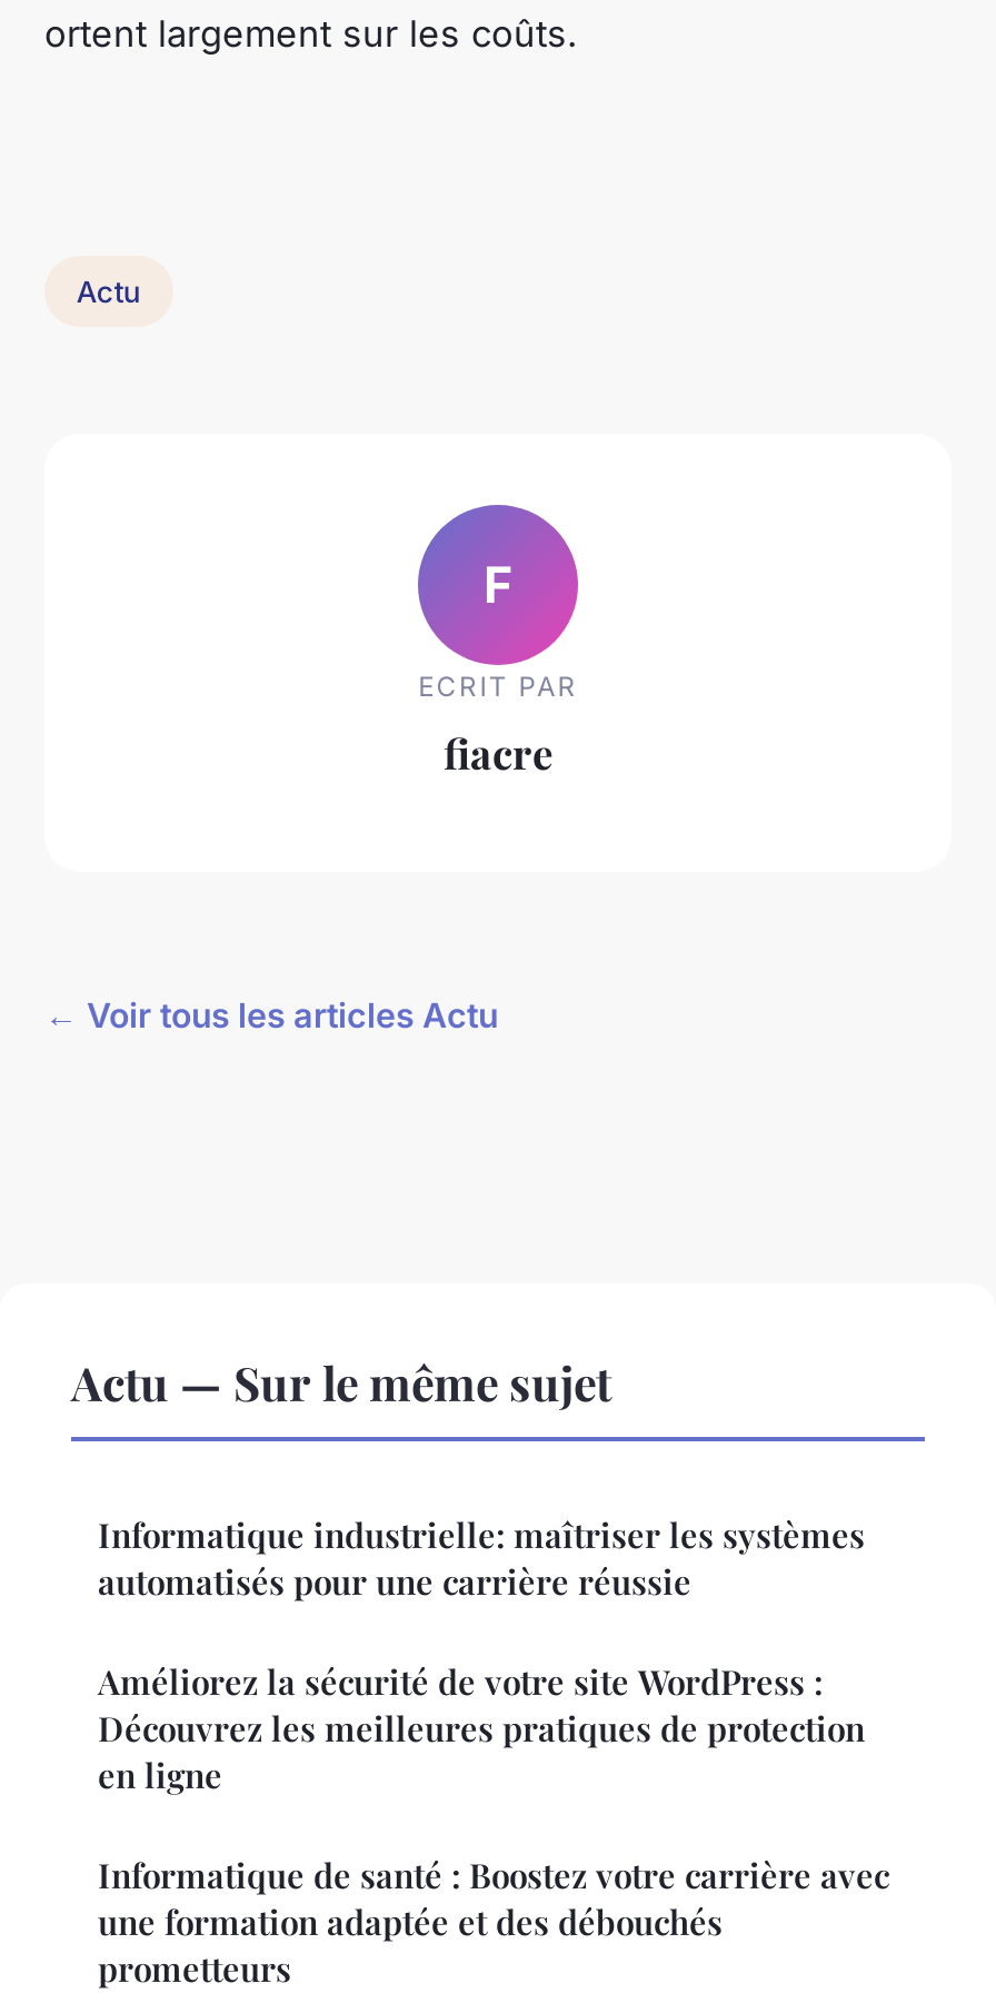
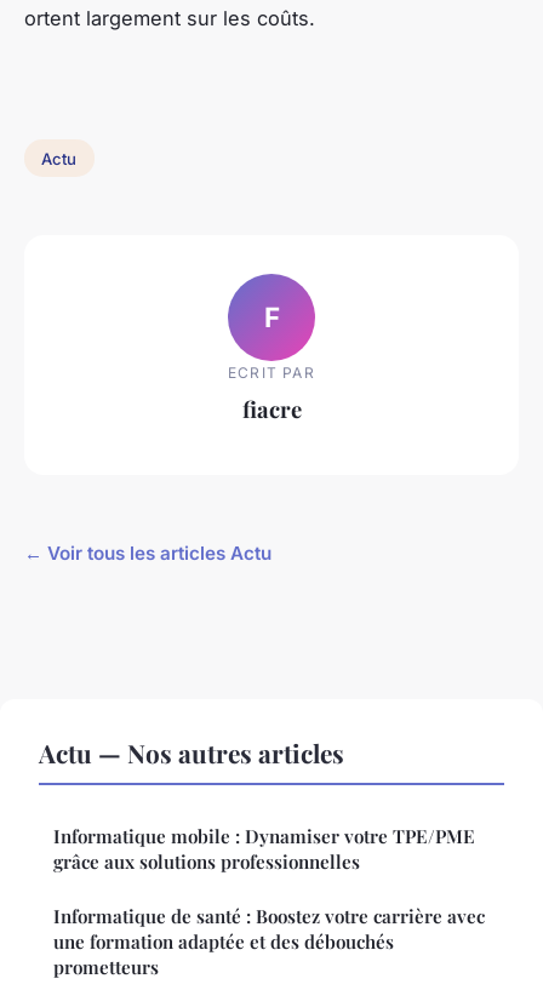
[71,1350,865,1797] Actu — Sur le même sujet | Informatique industrielle: maîtriser les systèmes | automatisés pour une carrière réussie | Améliorez la sécurité de votre site WordPress : | Découvrez les meilleures pratiques de protection | en ligne -> [39,735,475,874] Actu — Nos autres articles | Informatique mobile : Dynamiser votre TPE/PME | grâce aux solutions professionnelles

